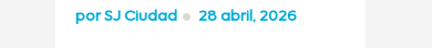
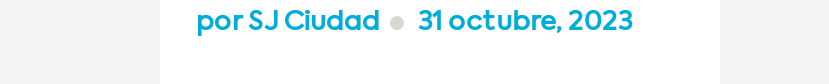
[75,10,297,24] por SJ Ciudad 28 abril, 2026 -> [196,10,632,36] por SJ Ciudad 31 octubre, 2023

